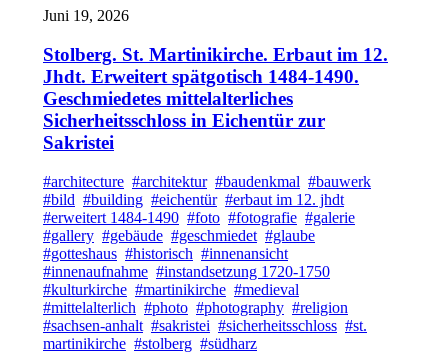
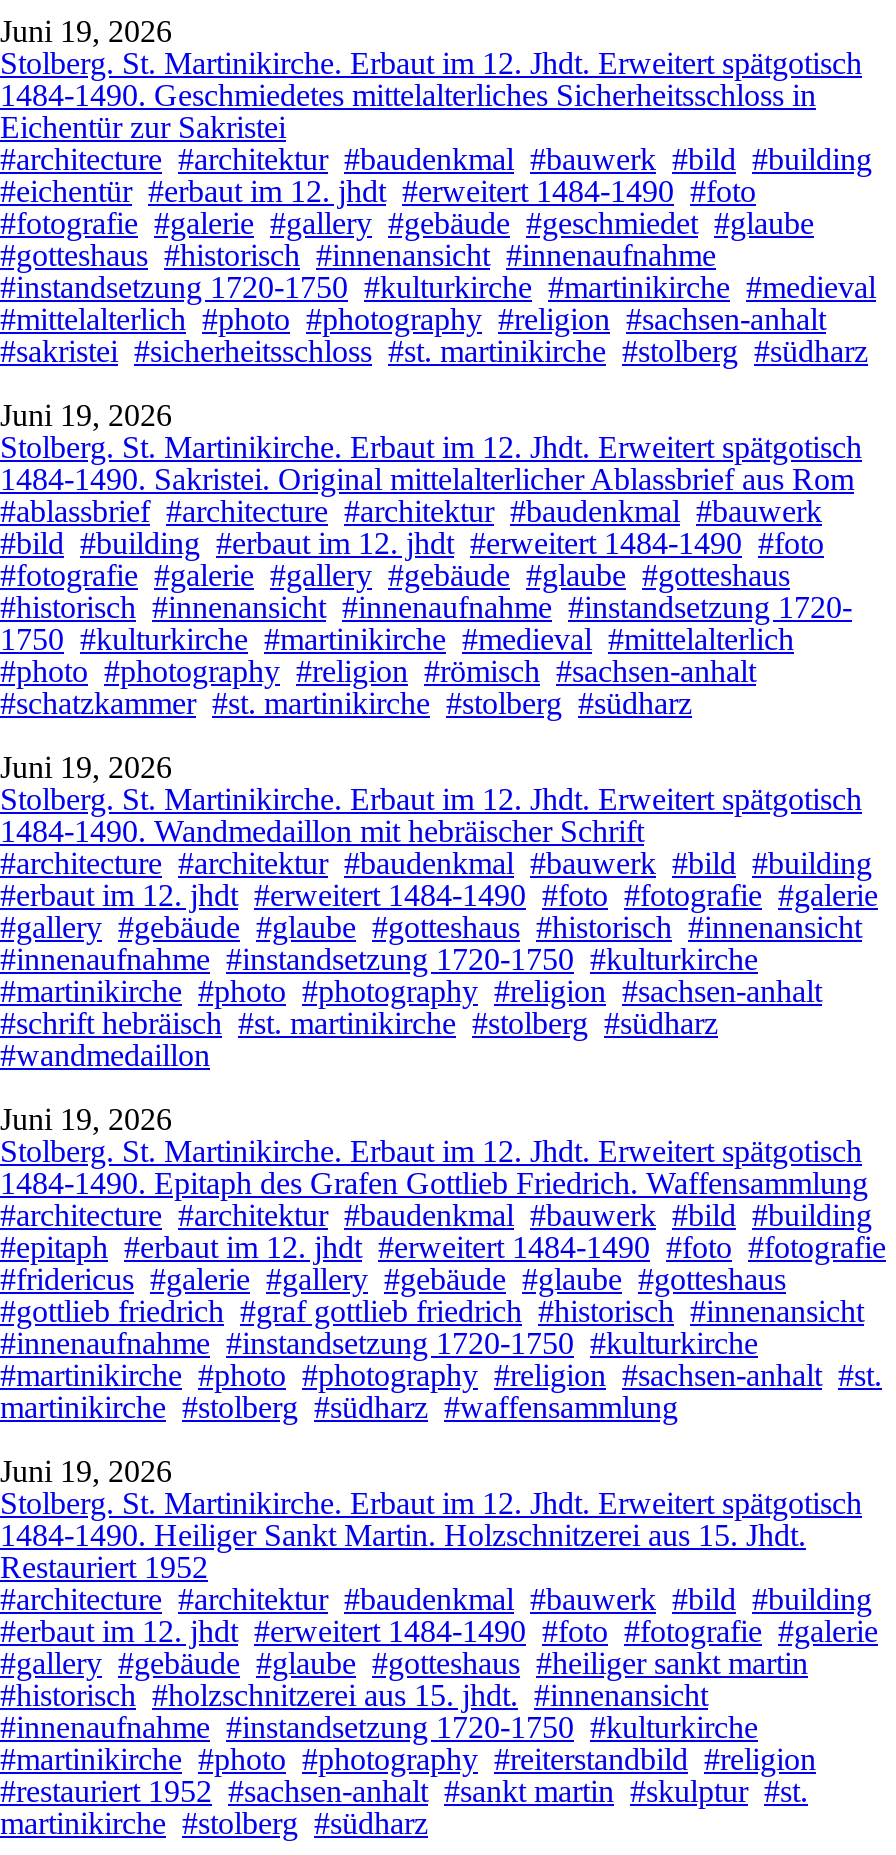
[43,44,388,334] Stolberg. St. Martinikirche. Erbaut im 12. | Jhdt. Erweitert spätgotisch 1484-1490. | Geschmiedetes mittelalterliches | Sicherheitsschloss in Eichentür zur | Sakristei | #architecture #architektur #baudenkmal #bauwerk | #bild #building #eichentür #erbaut im 12. jhdt | #erweitert 1484-1490 #foto #fotografie #galerie | #gallery #gebäude #geschmiedet #glaube | #gotteshaus #historisch #innenansicht | #innenaufnahme #instandsetzung 1720-1750 | #kulturkirche #martinikirche #medieval | #mittelalterlich #photo #photography #religion | #sachsen-anhalt #sakristei #sicherheitsschloss #st. -> [0,46,886,1808] Stolberg. St. Martinikirche. Erbaut im 12. Jhdt. Erweitert spätgotisch | 1484-1490. Geschmiedetes mittelalterliches Sicherheitsschloss in | Eichentür zur Sakristei | #architecture #architektur #baudenkmal #bauwerk #bild #building | #eichentür #erbaut im 12. jhdt #erweitert 1484-1490 #foto | #fotografie #galerie #gallery #gebäude #geschmiedet #glaube | #gotteshaus #historisch #innenansicht #innenaufnahme | #instandsetzung 1720-1750 #kulturkirche #martinikirche #medieval | #mittelalterlich #photo #photography #religion #sachsen-anhalt | #sakristei #sicherheitsschloss #st. martinikirche #stolberg #südharz | Juni 19, 2026 | Stolberg. St. Martinikirche. Erbaut im 12. Jhdt. Erweitert spätgotisch | 1484-1490. Sakristei. Original mittelalterlicher Ablassbrief aus Rom | #ablassbrief #architecture #architektur #baudenkmal #bauwerk | #bild #building #erbaut im 12. jhdt #erweitert 1484-1490 #foto | #fotografie #galerie #gallery #gebäude #glaube #gotteshaus | #historisch #innenansicht #innenaufnahme #instandsetzung 1720- | 1750 #kulturkirche #martinikirche #medieval #mittelalterlich | #photo #photography #religion #römisch #sachsen-anhalt | #schatzkammer #st. martinikirche #stolberg #südharz | Juni 19, 2026 | Stolberg. St. Martinikirche. Erbaut im 12. Jhdt. Erweitert spätgotisch | 1484-1490. Wandmedaillon mit hebräischer Schrift | #architecture #architektur #baudenkmal #bauwerk #bild #building | #erbaut im 12. jhdt #erweitert 1484-1490 #foto #fotografie #galerie | #gallery #gebäude #glaube #gotteshaus #historisch #innenansicht | #innenaufnahme #instandsetzung 1720-1750 #kulturkirche | #martinikirche #photo #photography #religion #sachsen-anhalt | #schrift hebräisch #st. martinikirche #stolberg #südharz | #wandmedaillon | Juni 19, 2026 | Stolberg. St. Martinikirche. Erbaut im 12. Jhdt. Erweitert spätgotisch | 1484-1490. Epitaph des Grafen Gottlieb Friedrich. Waffensammlung | #architecture #architektur #baudenkmal #bauwerk #bild #building | #epitaph #erbaut im 12. jhdt #erweitert 1484-1490 #foto #fotografie | #fridericus #galerie #gallery #gebäude #glaube #gotteshaus | #gottlieb friedrich #graf gottlieb friedrich #historisch #innenansicht | #innenaufnahme #instandsetzung 1720-1750 #kulturkirche | #martinikirche #photo #photography #religion #sachsen-anhalt #st. | martinikirche #stolberg #südharz #waffensammlung | Juni 19, 2026 | Stolberg. St. Martinikirche. Erbaut im 12. Jhdt. Erweitert spätgotisch | 1484-1490. Heiliger Sankt Martin. Holzschnitzerei aus 15. Jhdt. | Restauriert 1952 | #architecture #architektur #baudenkmal #bauwerk #bild #building | #erbaut im 12. jhdt #erweitert 1484-1490 #foto #fotografie #galerie | #gallery #gebäude #glaube #gotteshaus #heiliger sankt martin | #historisch #holzschnitzerei aus 15. jhdt. #innenansicht | #innenaufnahme #instandsetzung 1720-1750 #kulturkirche | #martinikirche #photo #photography #reiterstandbild #religion | #restauriert 1952 #sachsen-anhalt #sankt martin #skulptur #st.

